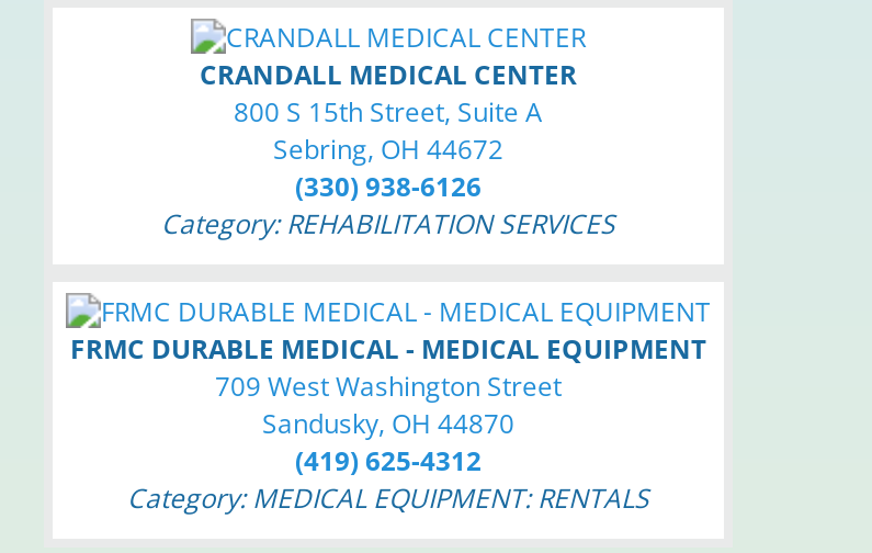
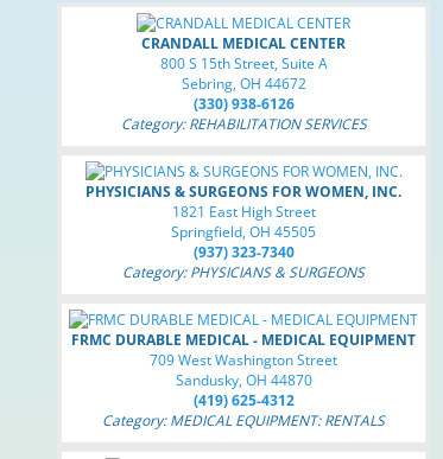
none -> [86,181,401,282] PHYSICIANS & SURGEONS FOR WOMEN, INC. | 1821 East High Street | Springfield, OH 45505 | (937) 323-7340 | Category: PHYSICIANS & SURGEONS

